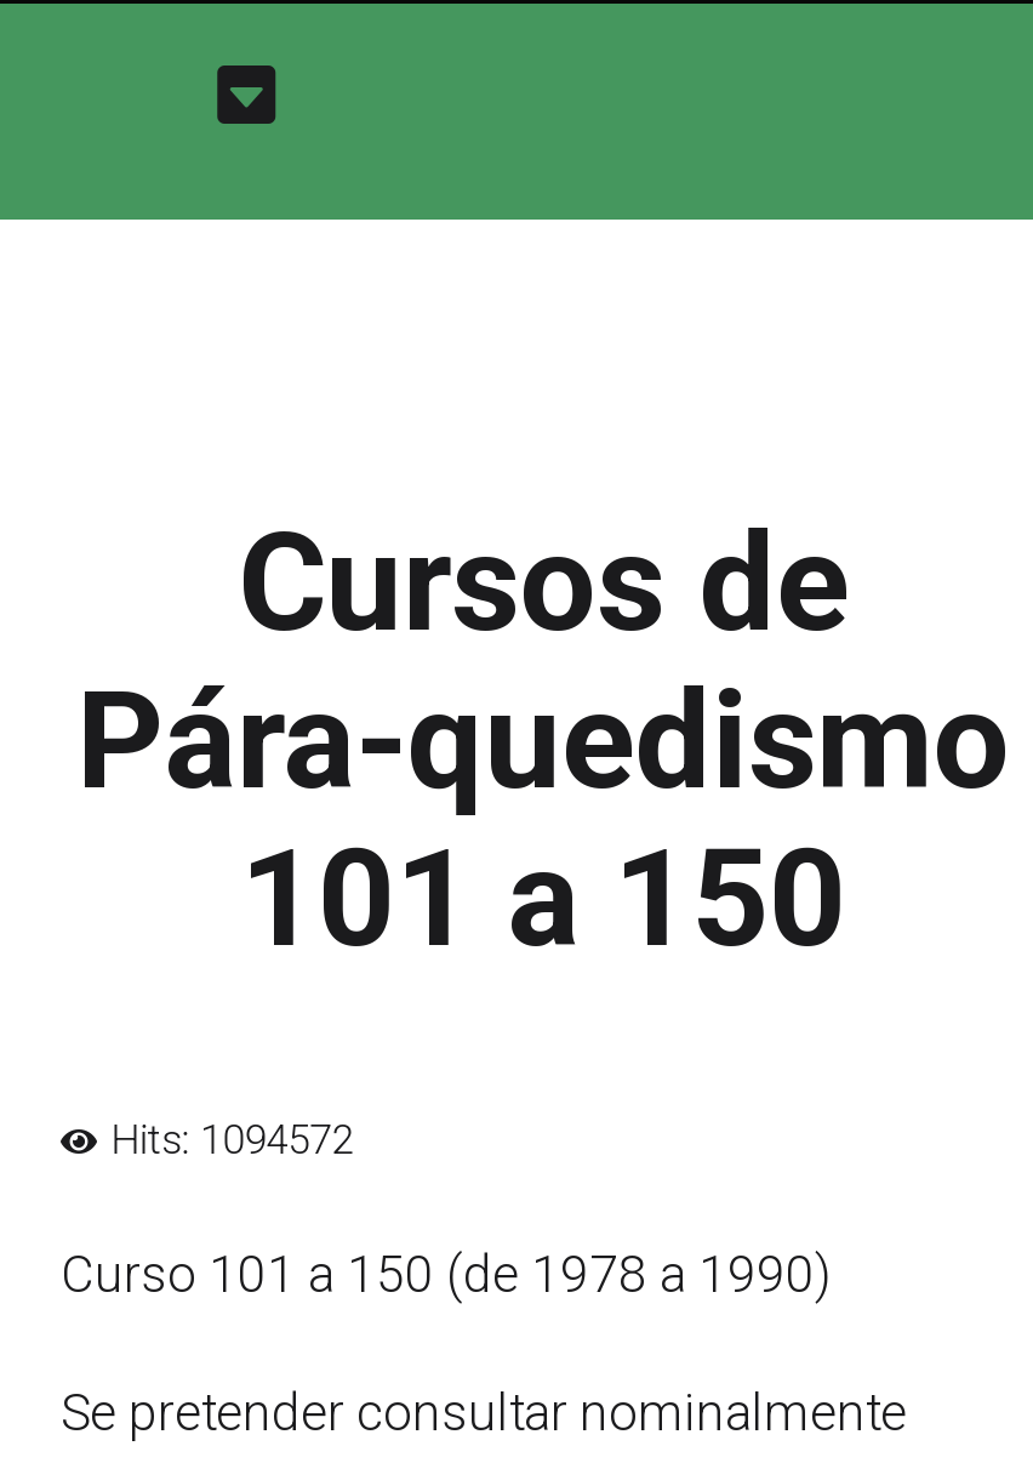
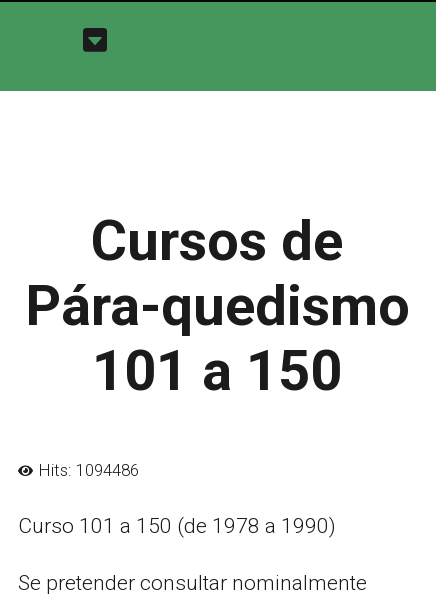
[111,1115,353,1163] Hits: 1094572 -> [39,460,139,480] Hits: 1094486

